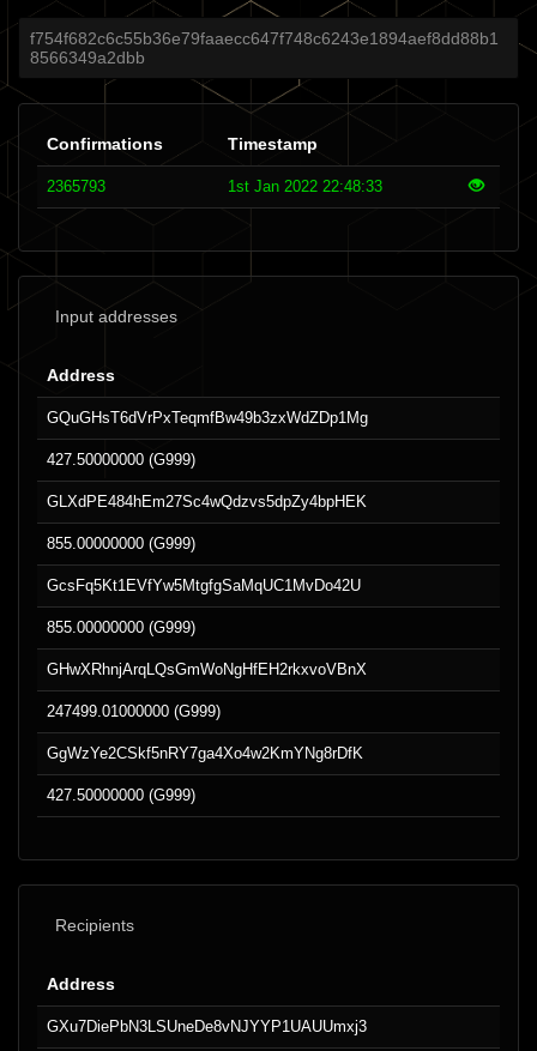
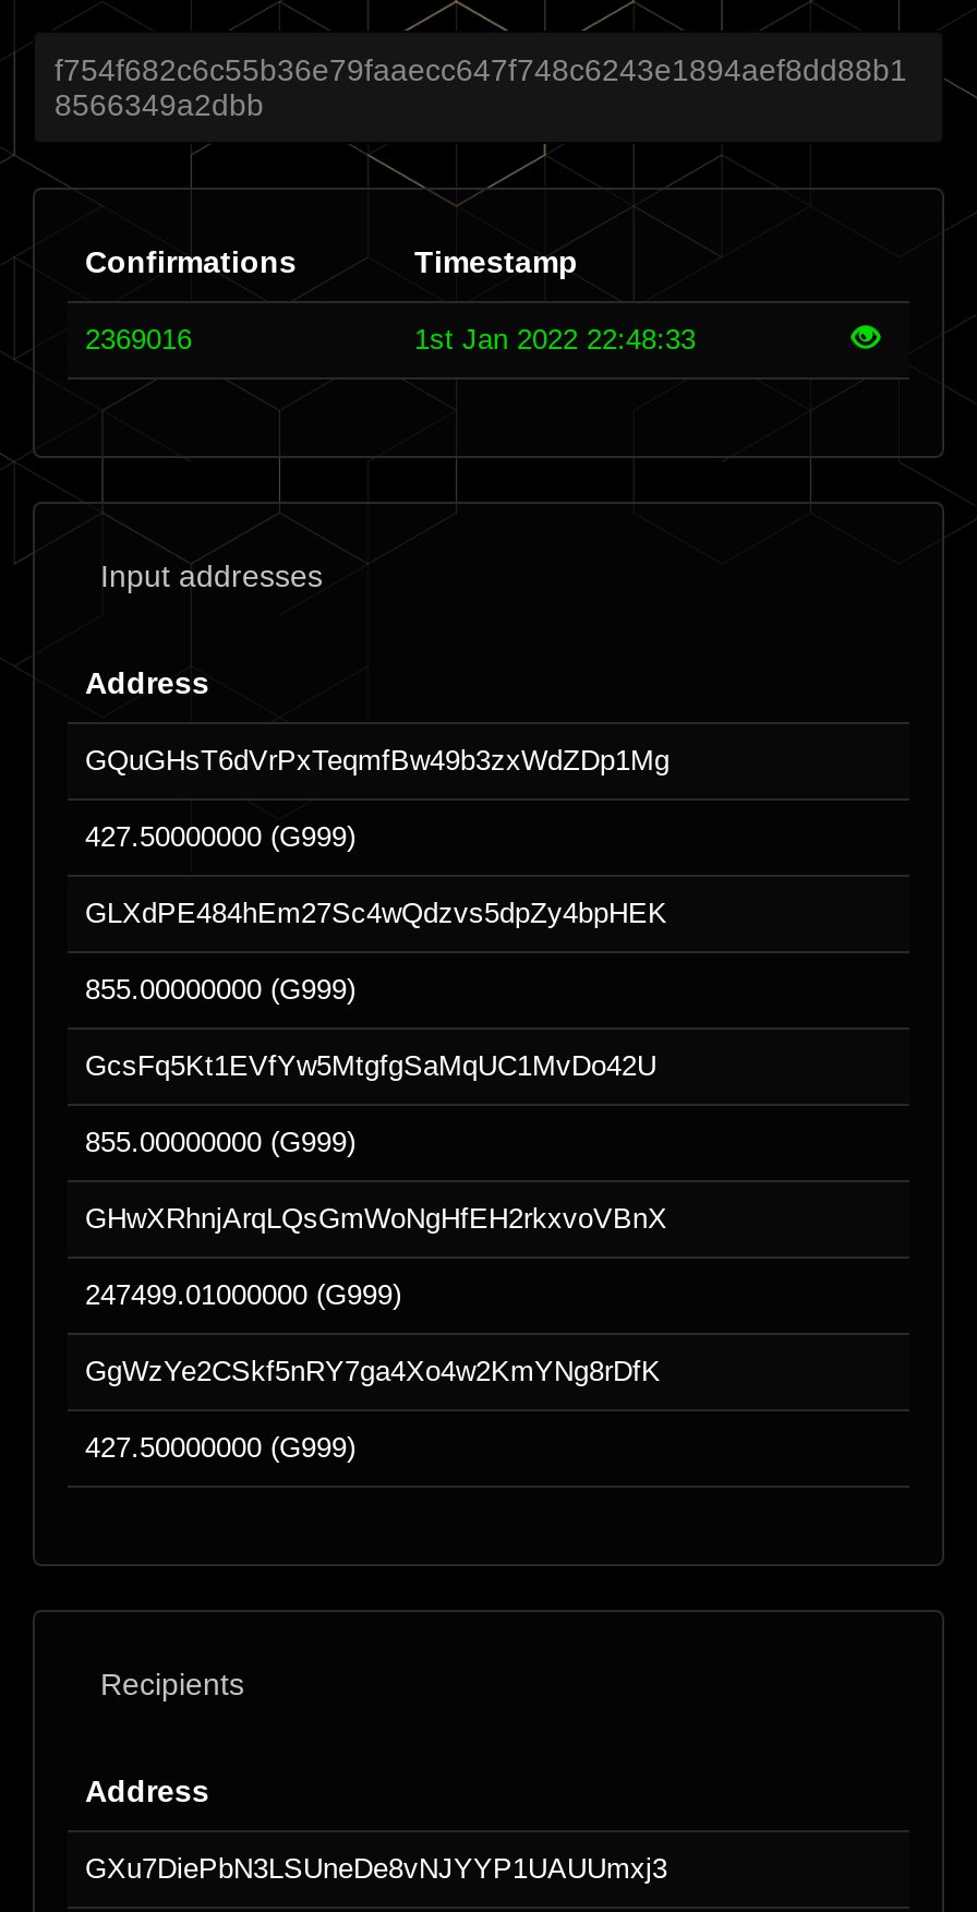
[47,177,105,195] 2365793 -> [85,323,192,356] 2369016

